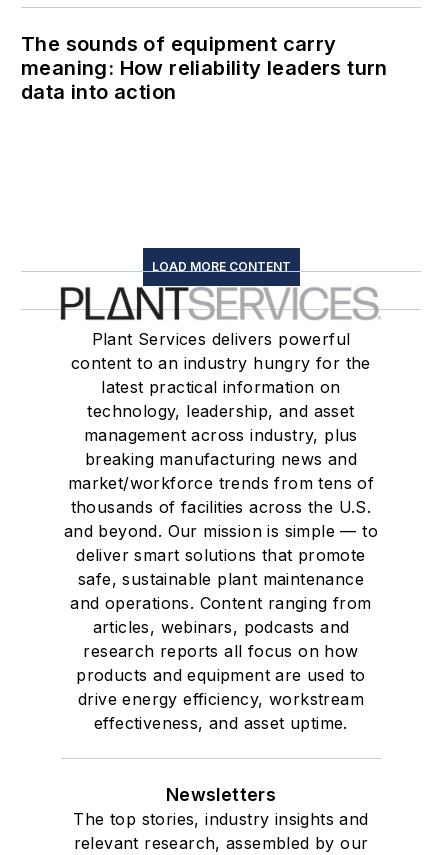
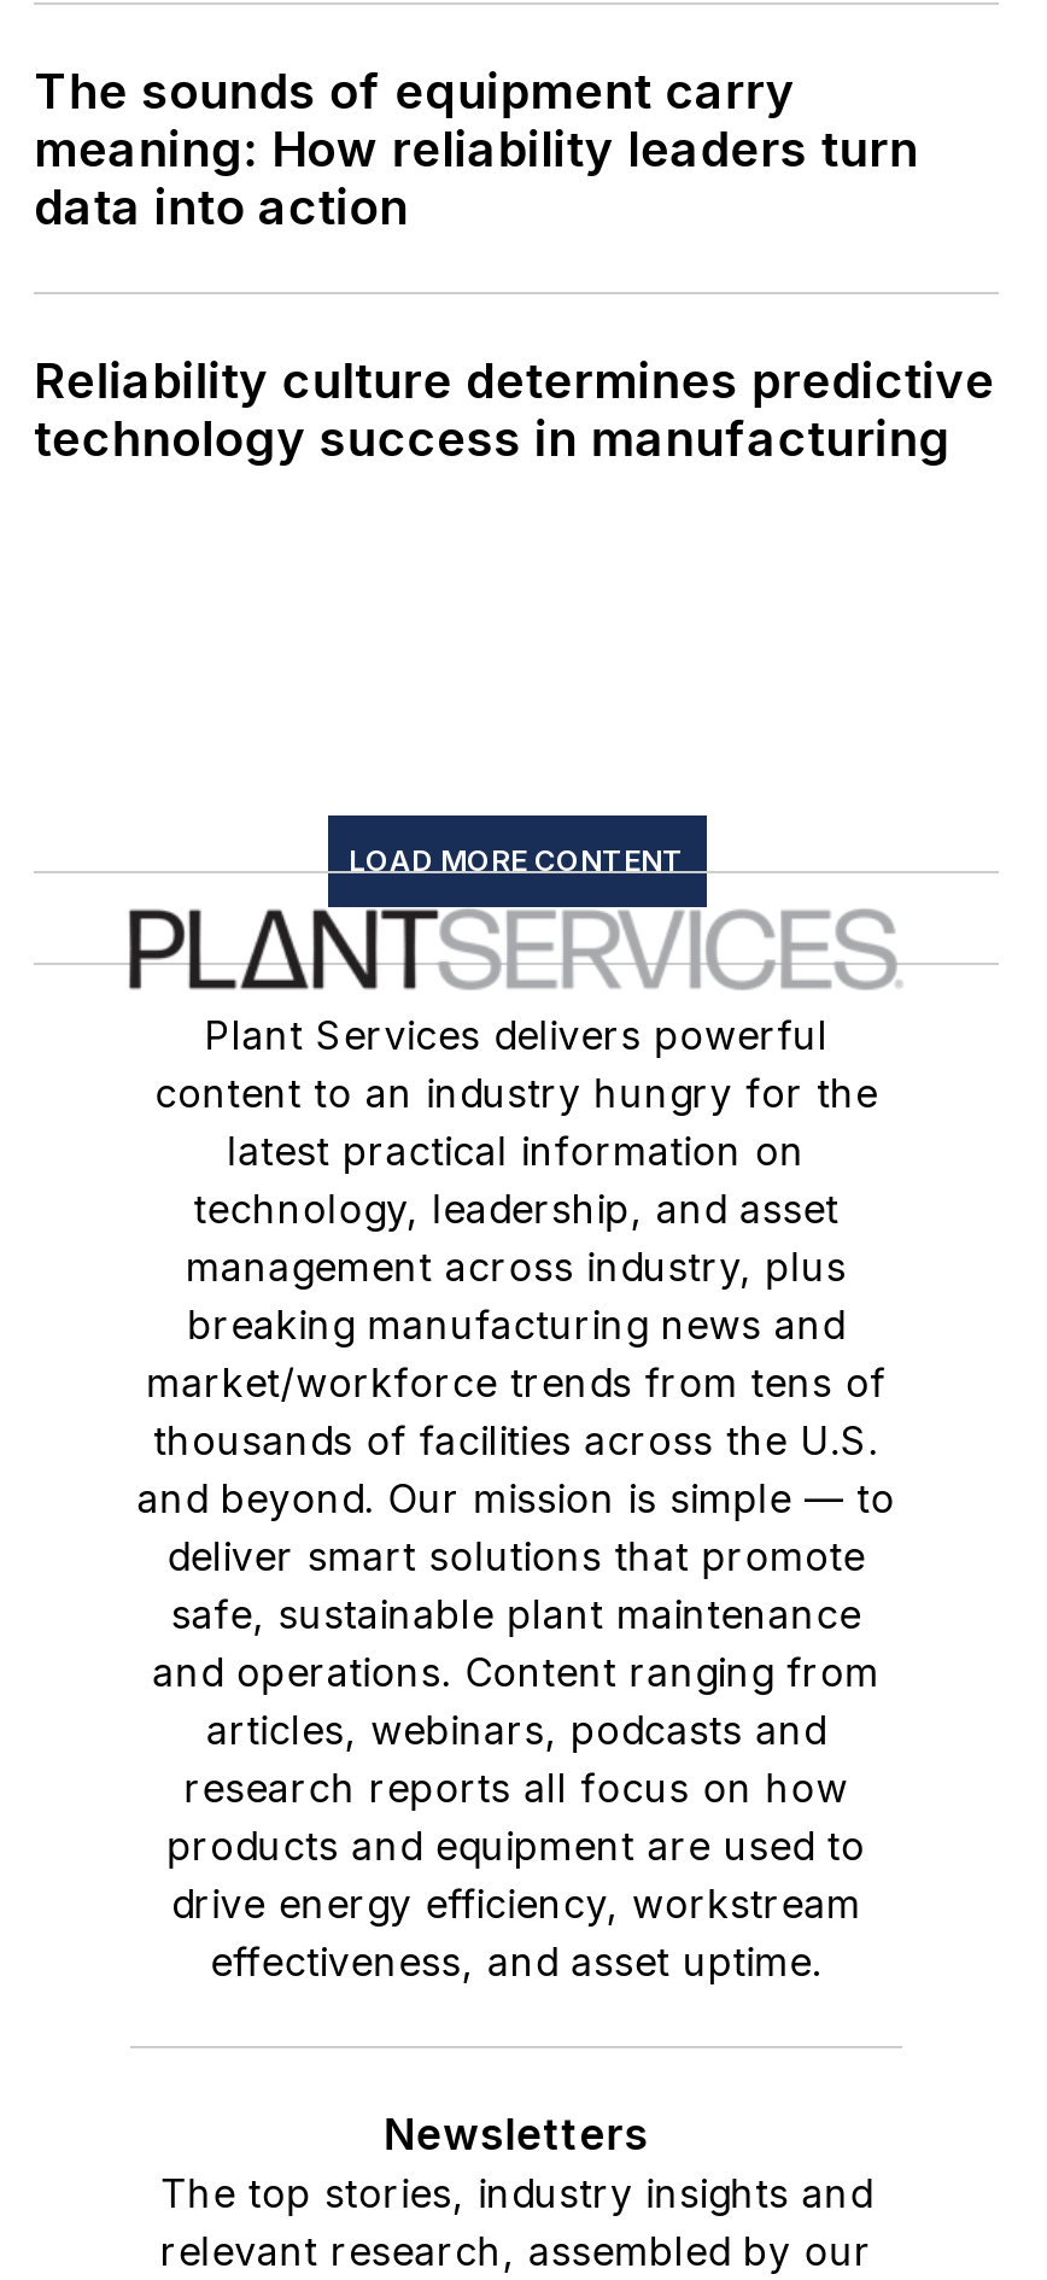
none -> [34,352,995,468] Reliability culture determines predictive | technology success in manufacturing

